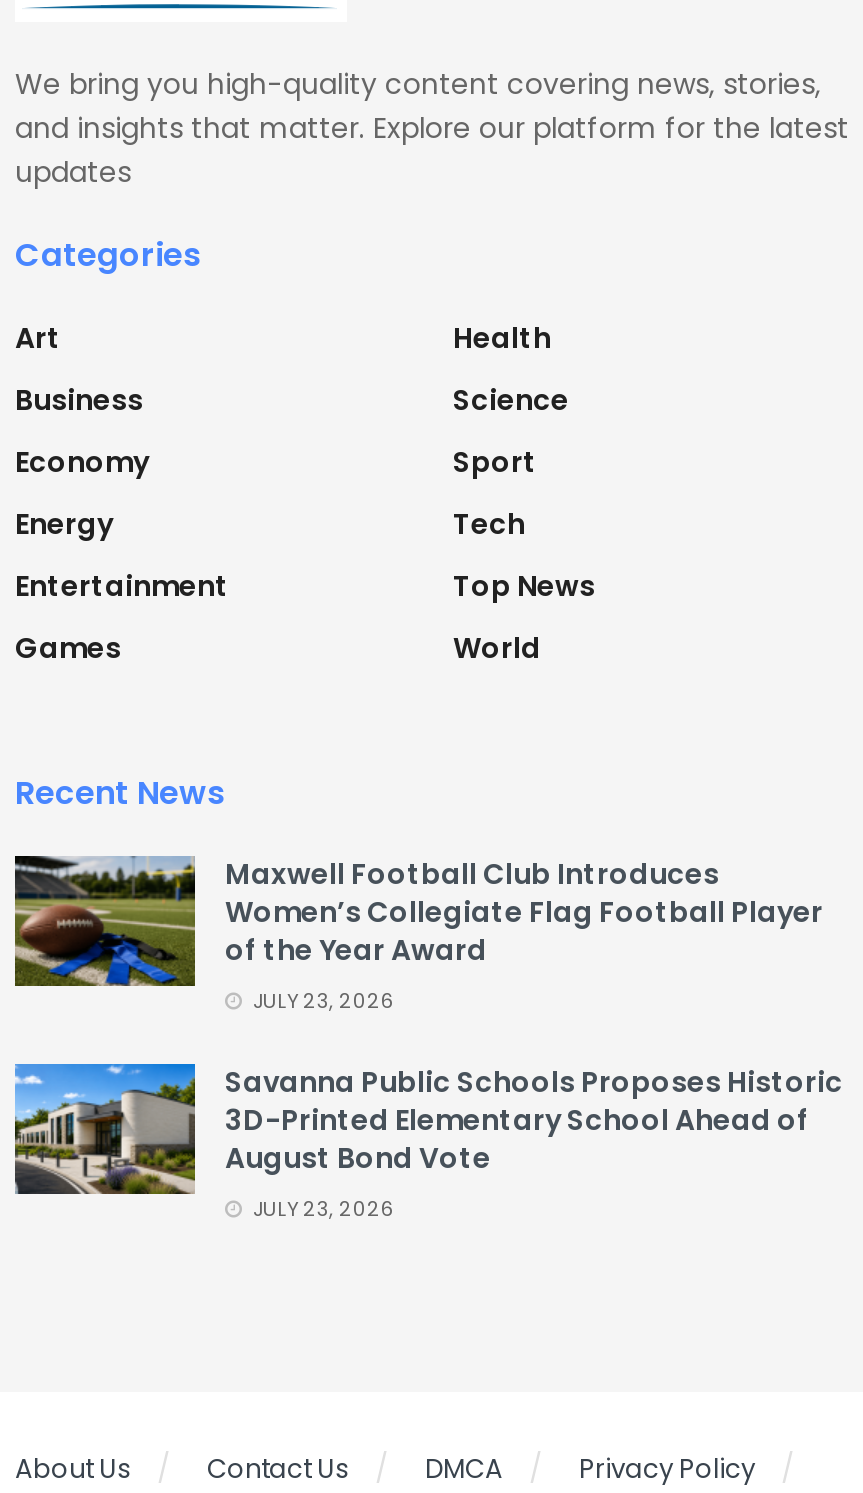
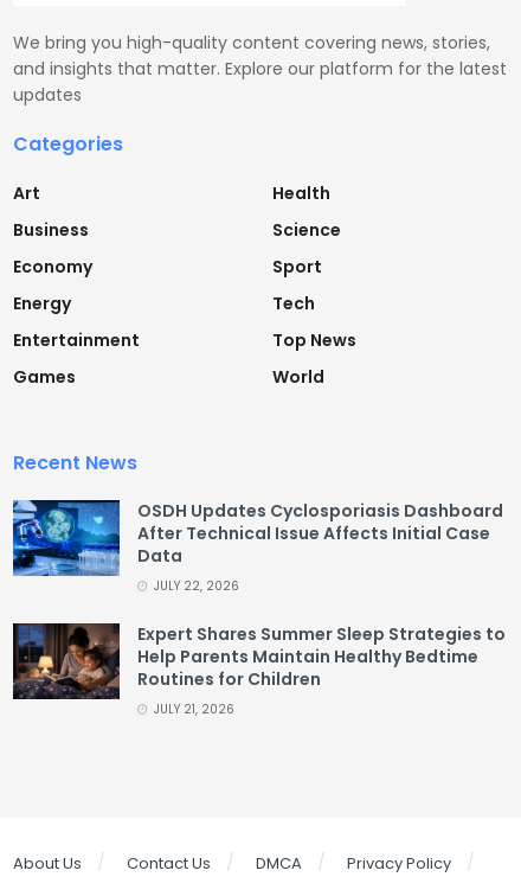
[13,853,823,1016] [image] | Maxwell Football Club Introduces | Women’s Collegiate Flag Football Player | of the Year Award | JULY 23, 2026 -> [12,499,503,595] [image] | OSDH Updates Cyclosporiasis Dashboard | After Technical Issue Affects Initial Case | Data | JULY 22, 2026
[13,1061,843,1224] [image] | Savanna Public Schools Proposes Historic | 3D-Printed Elementary School Ahead of | August Bond Vote | JULY 23, 2026 -> [12,622,506,718] [image] | Expert Shares Summer Sleep Strategies to | Help Parents Maintain Healthy Bedtime | Routines for Children | JULY 21, 2026

